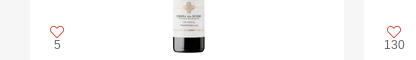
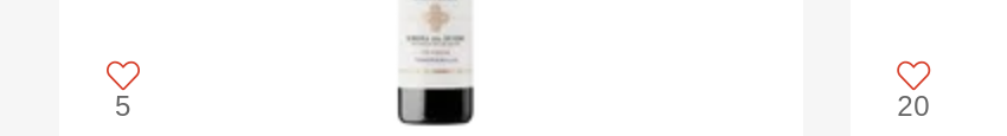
[384,38,405,52] 130 -> [897,90,930,123] 20

